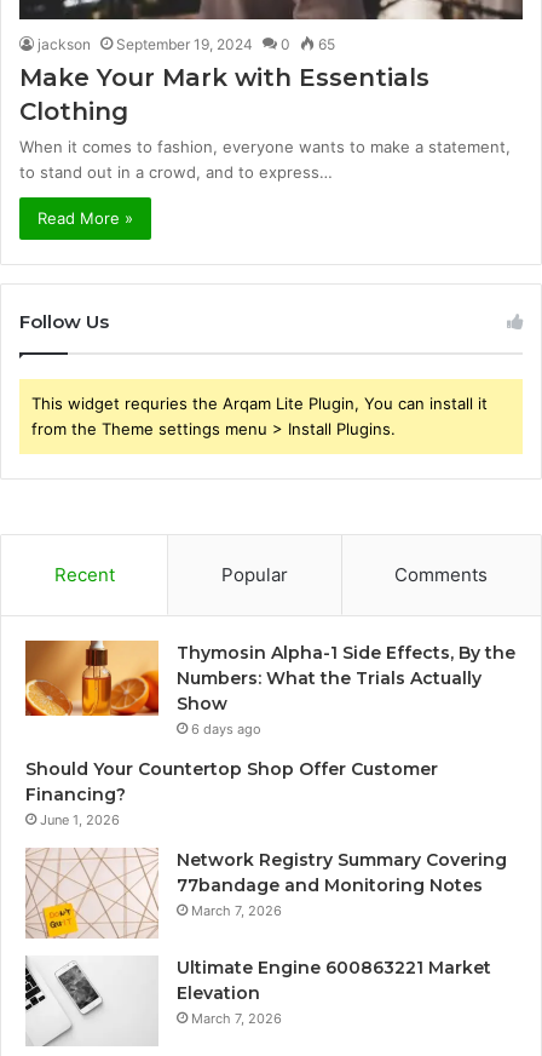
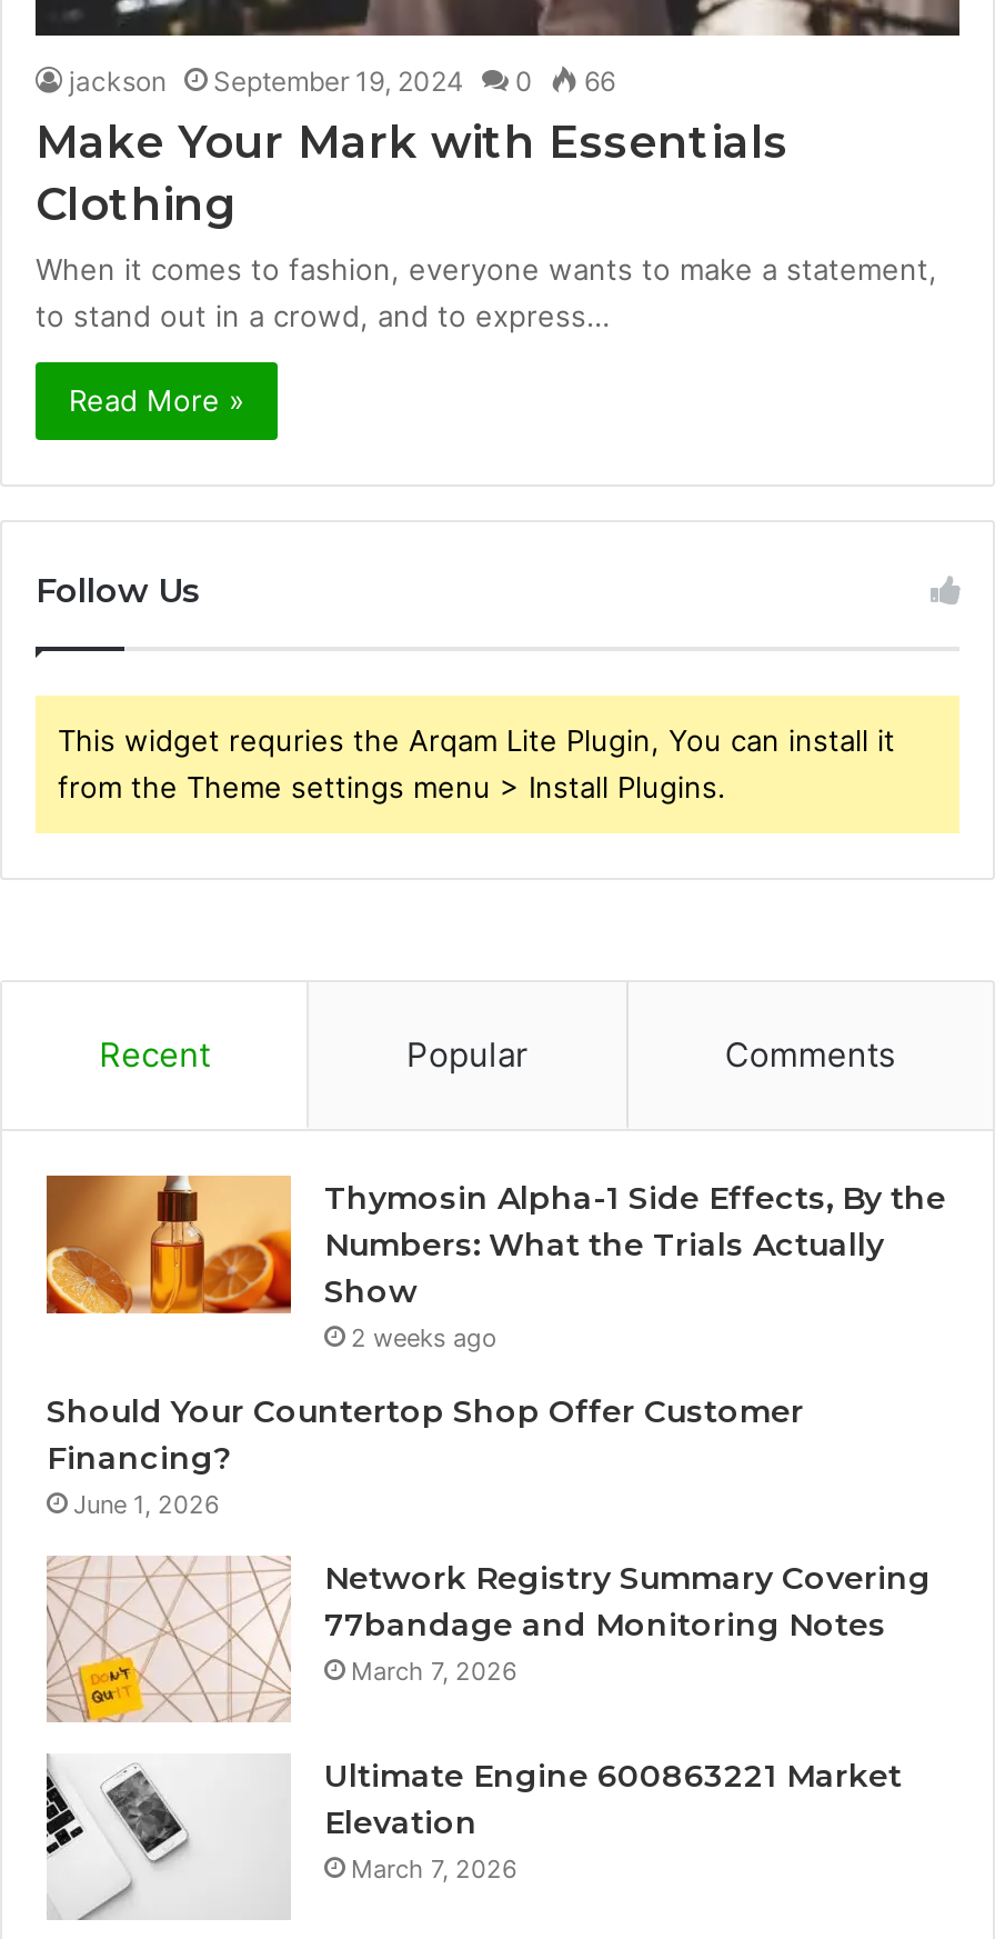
[38,35,335,53] jackson September 19, 2024 0 65 -> [69,65,615,98] jackson September 19, 2024 0 66
[191,721,261,738] 6 days ago -> [351,1323,497,1354] 2 weeks ago

